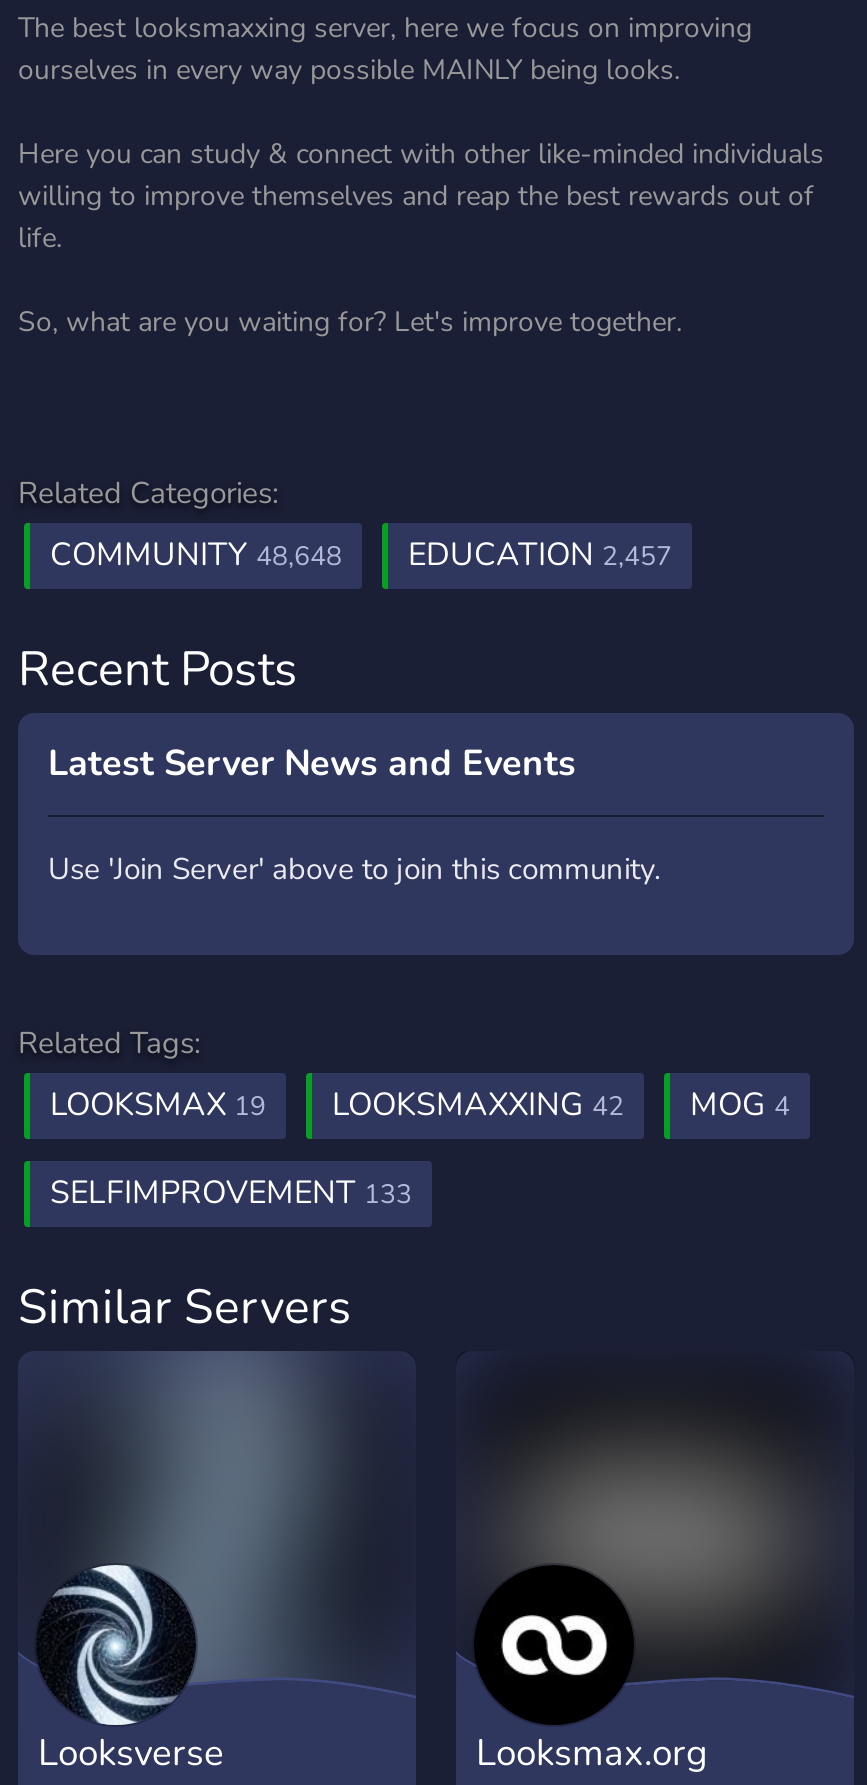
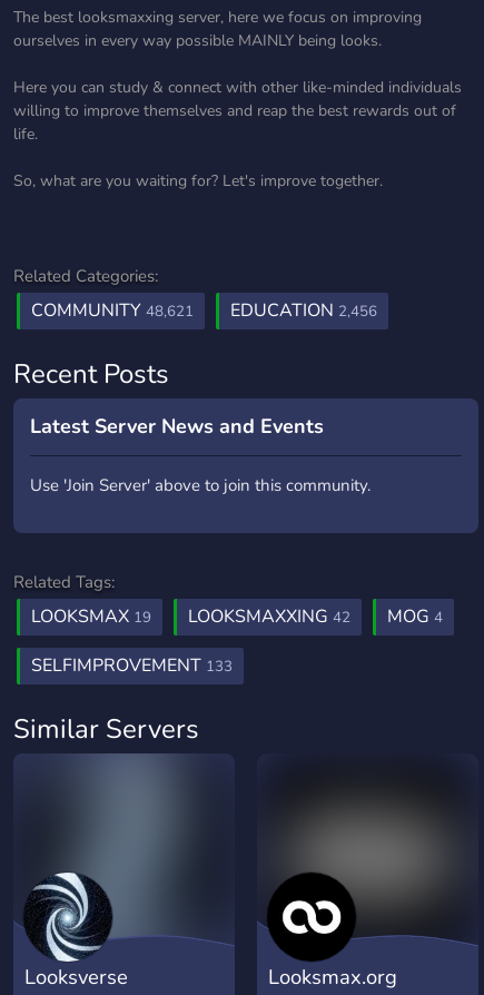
[50,533,342,577] COMMUNITY 48,648 -> [31,298,194,323] COMMUNITY 48,621
[408,533,672,577] EDUCATION 2,457 -> [230,298,377,323] EDUCATION 2,456

